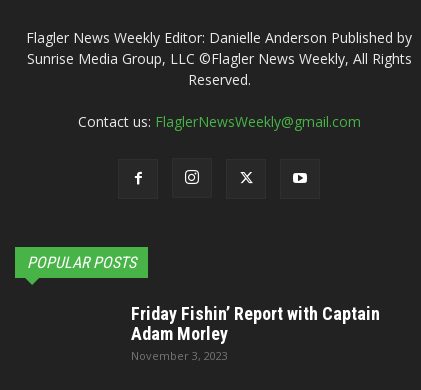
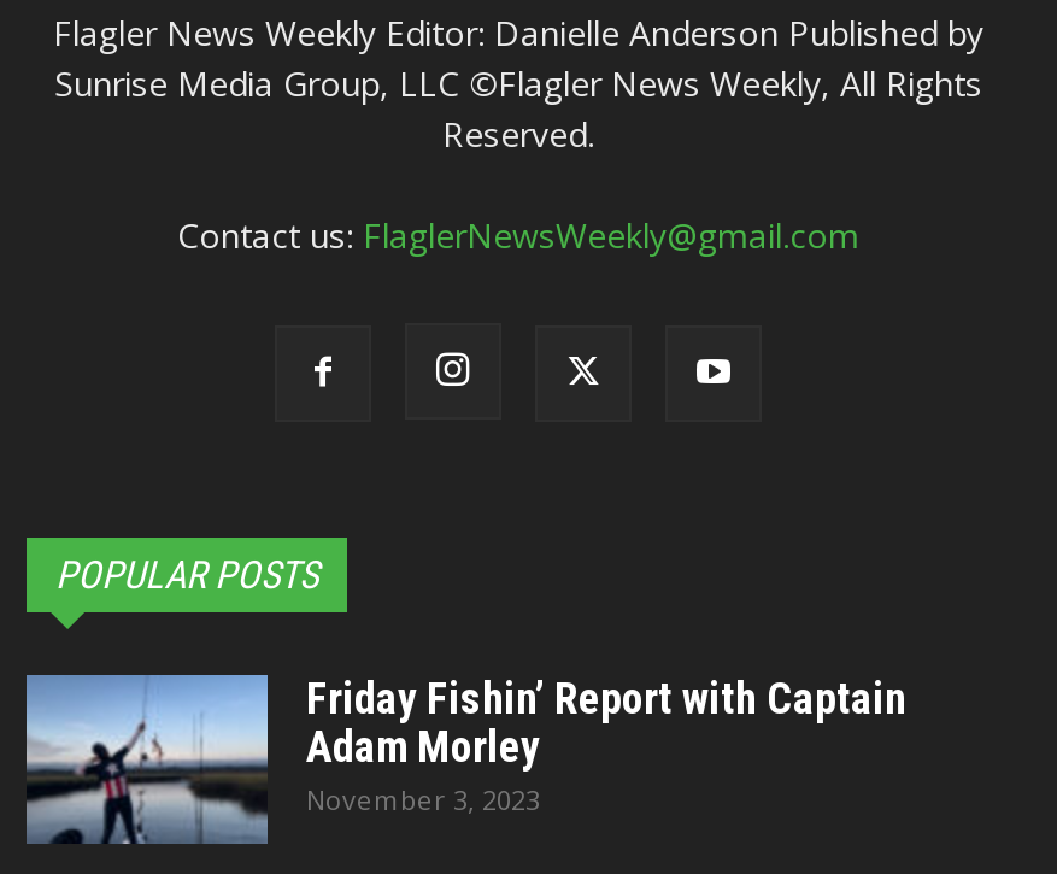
none -> [24,673,270,846] [image]

